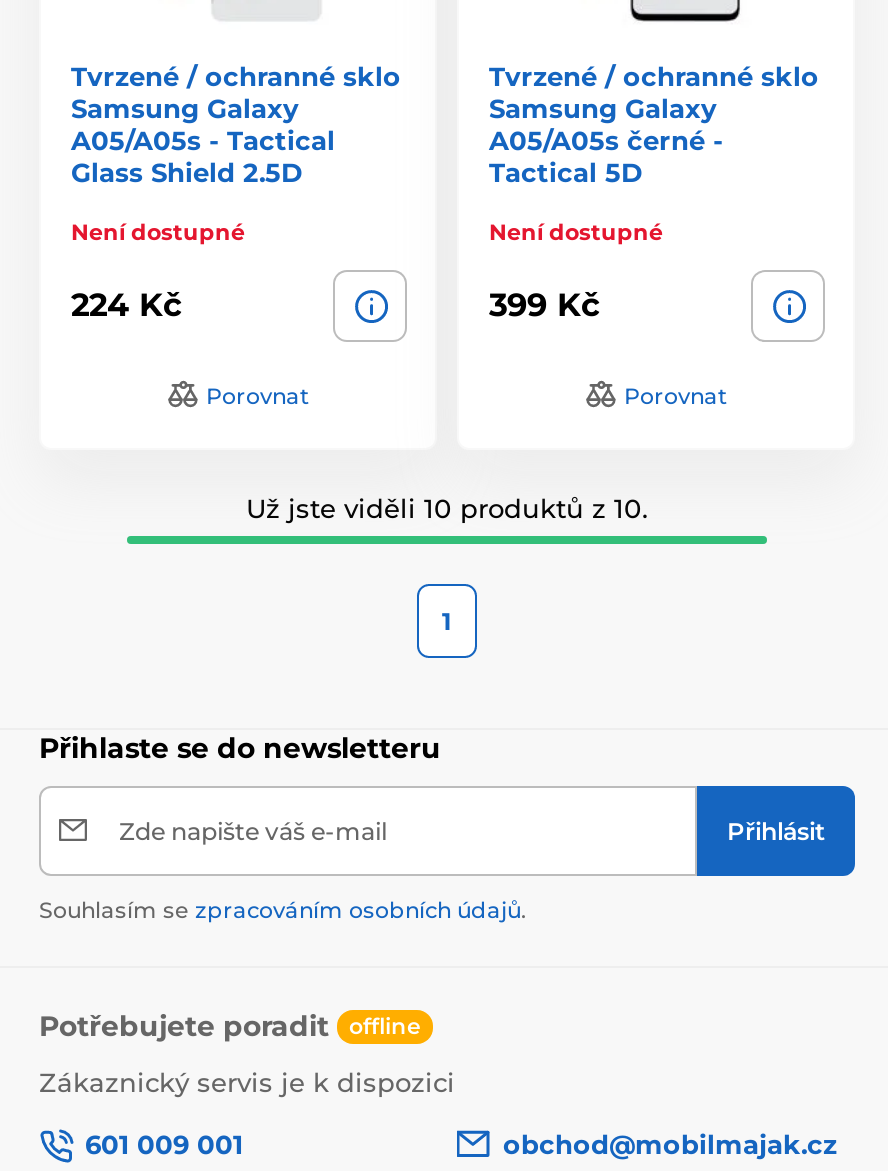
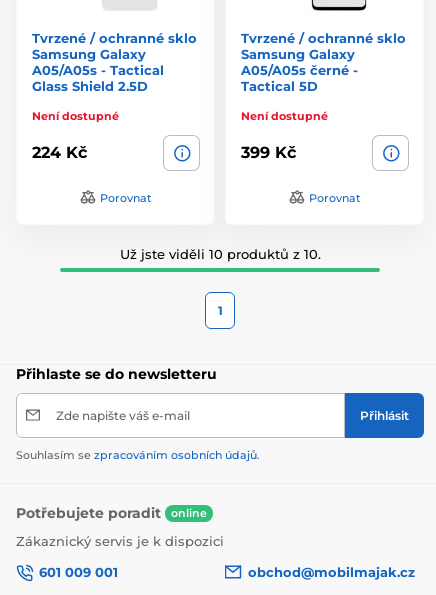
[39,1007,421,1043] Potřebujete poradit offline -> [16,503,207,521] Potřebujete poradit online

